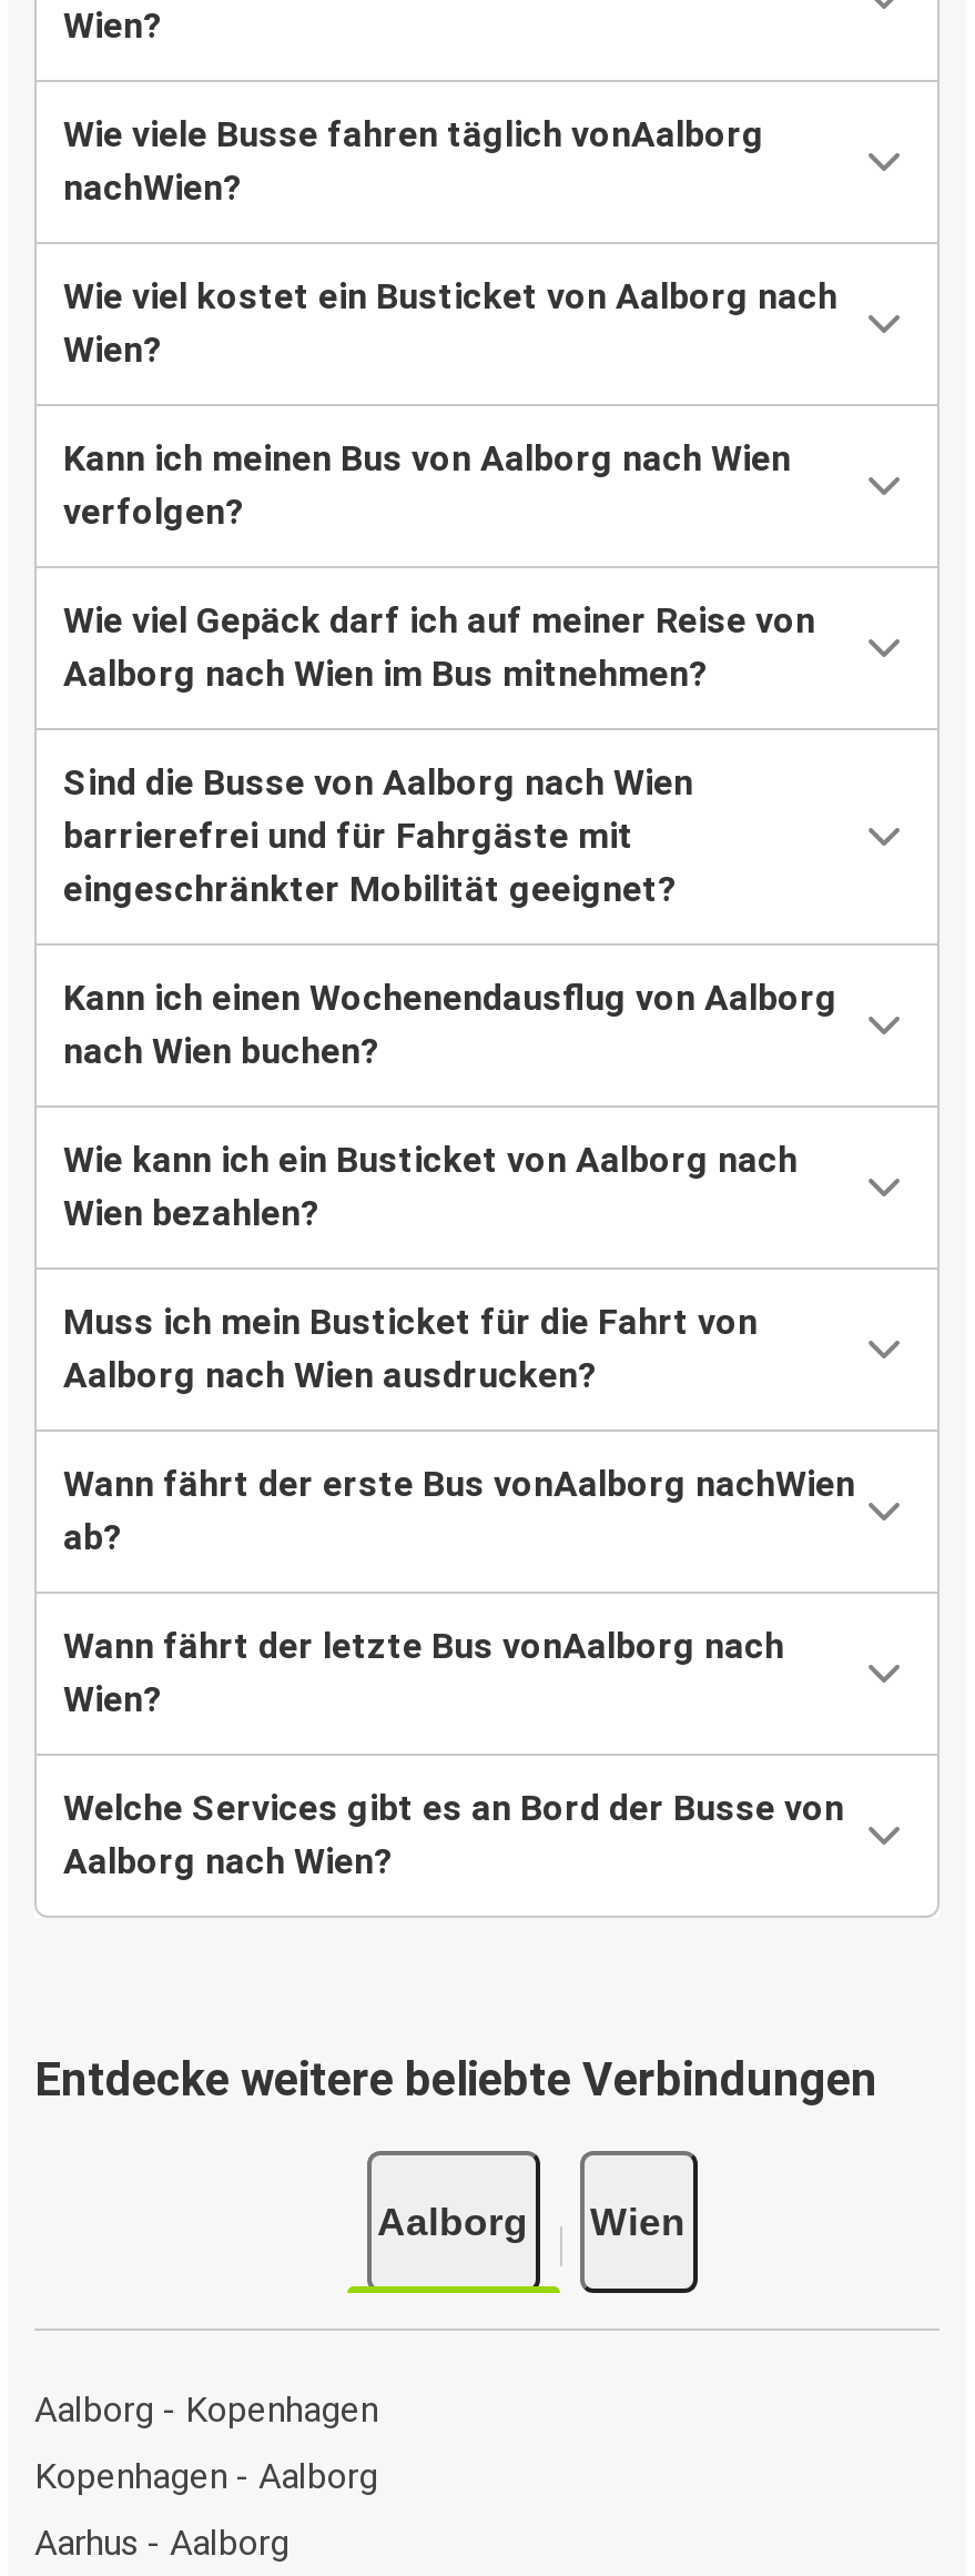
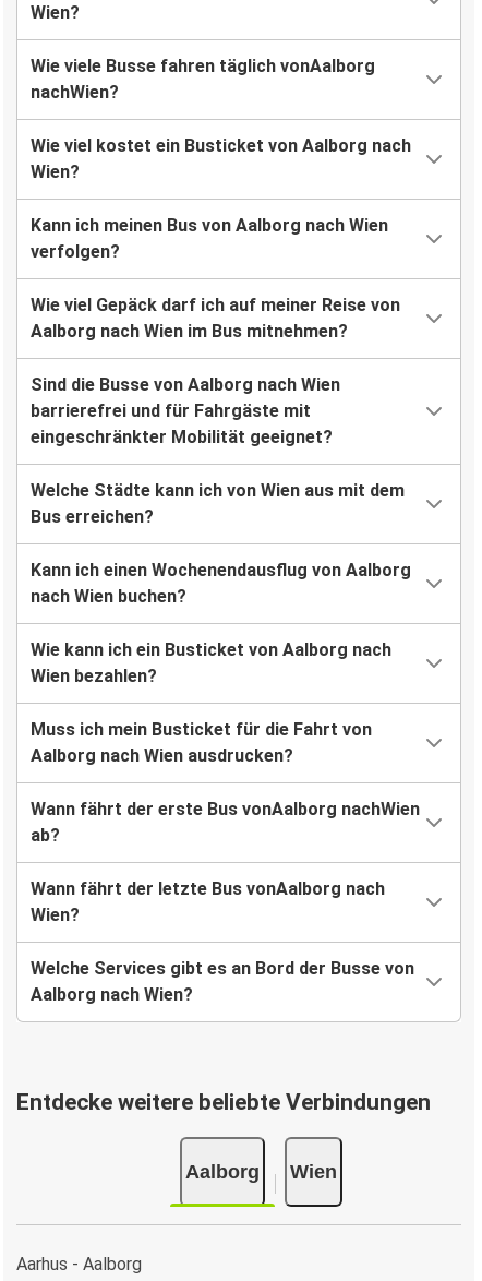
none -> [31,480,405,527] Welche Städte kann ich von Wien aus mit dem | Bus erreichen?
moved [34,977,877,2243] -> [16,560,431,1182]: Kann ich einen Wochenendausflug von Aalborg | nach Wien buchen? | Wie kann ich ein Busticket von Aalborg nach | ... | Aalborg | Wien
[34,2387,378,2496] Aalborg - Kopenhagen | Kopenhagen - Aalborg -> none

